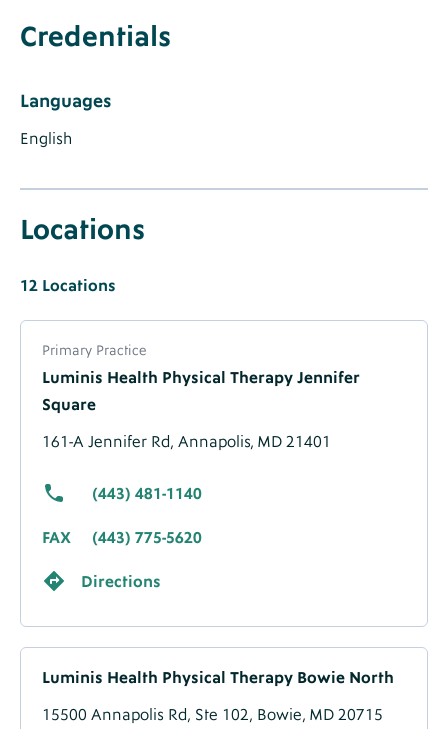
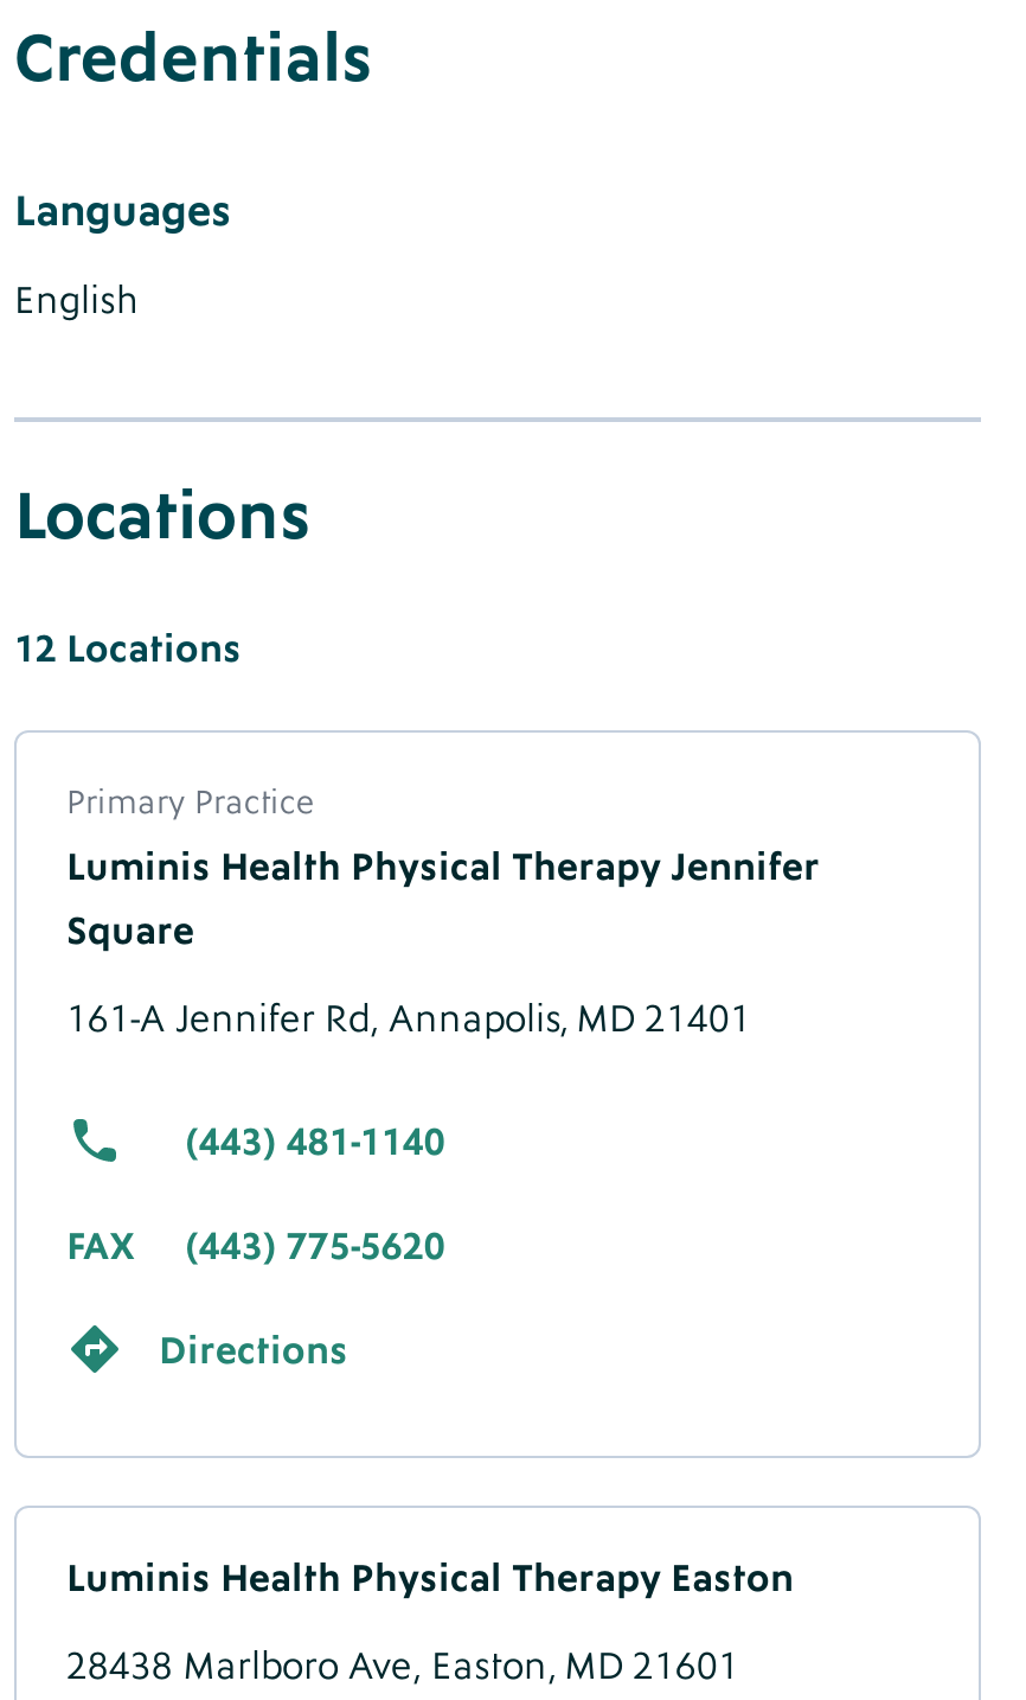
[42,669,394,687] Luminis Health Physical Therapy Bowie North -> [66,1557,794,1599] Luminis Health Physical Therapy Easton
[42,706,383,724] 15500 Annapolis Rd, Ste 102, Bowie, MD 20715 -> [66,1645,739,1687] 28438 Marlboro Ave, Easton, MD 21601

